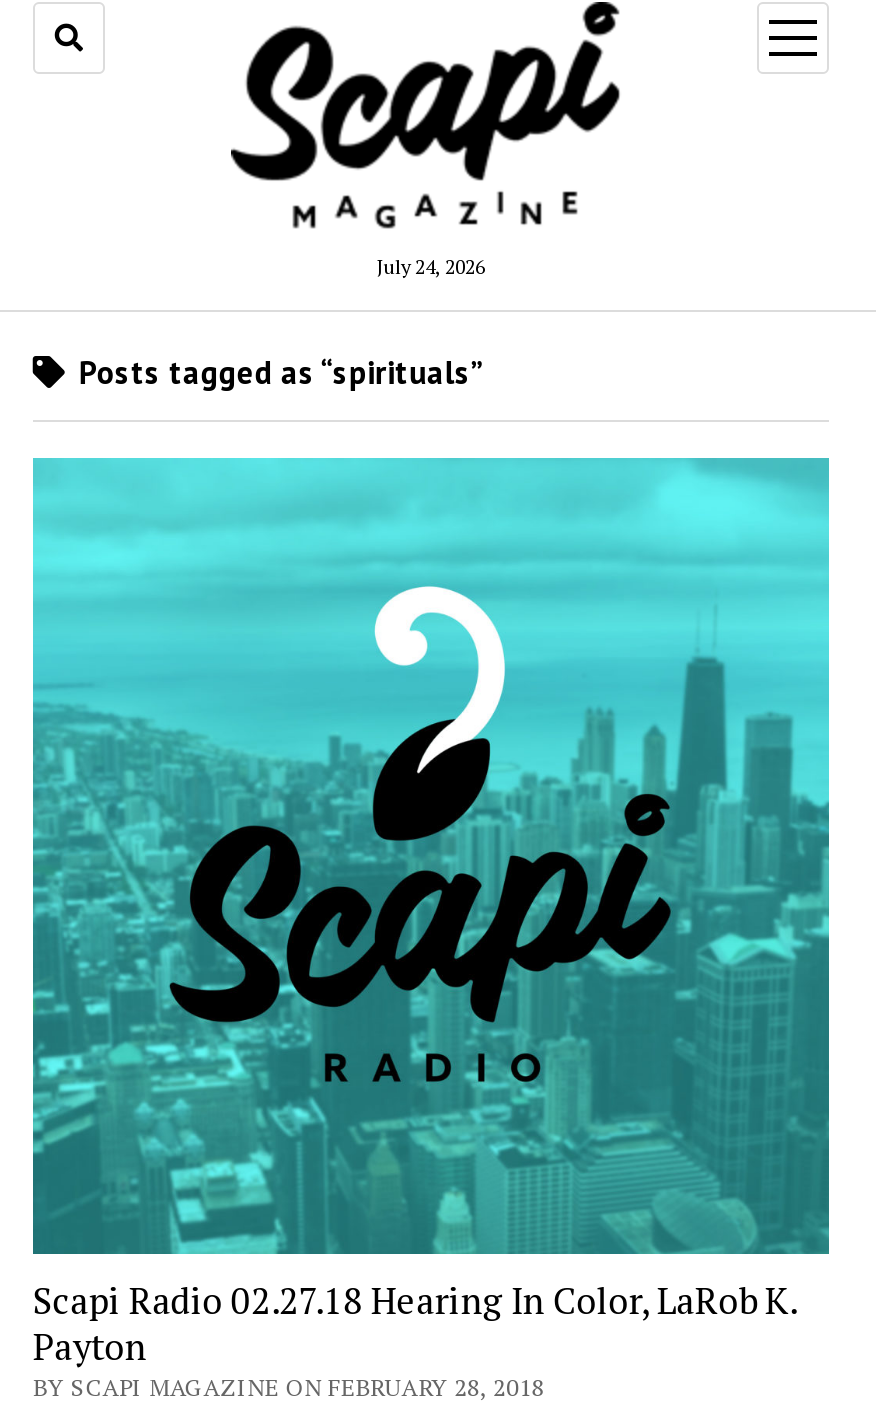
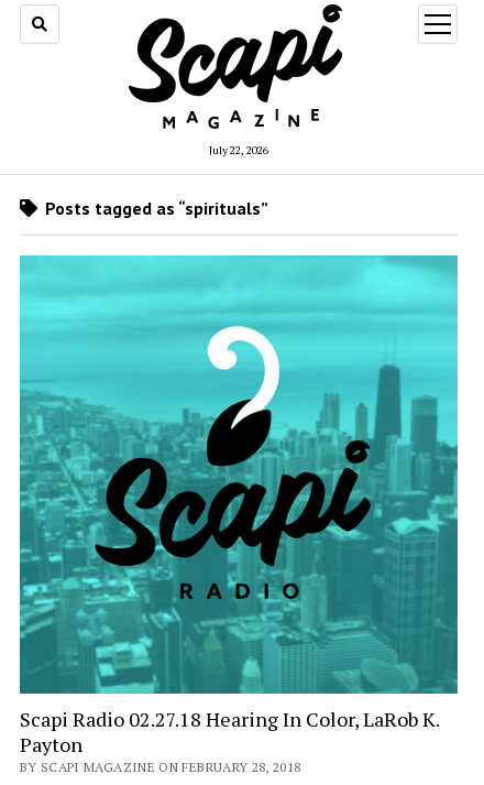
[377,254,485,280] July 24, 2026 -> [209,143,268,157] July 22, 2026

